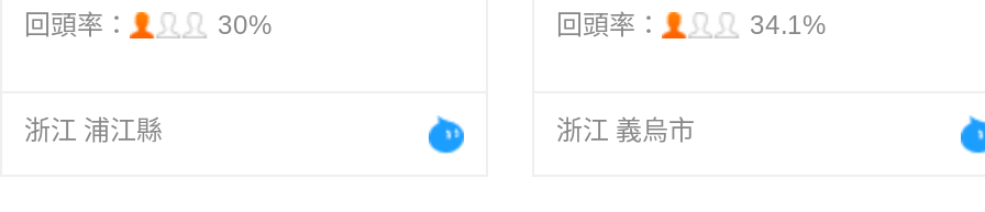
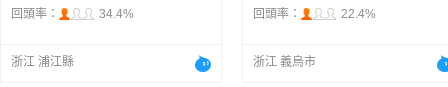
[218,10,273,41] 30% -> [99,7,134,21] 34.4%
[750,10,827,41] 34.1% -> [341,7,376,21] 22.4%

